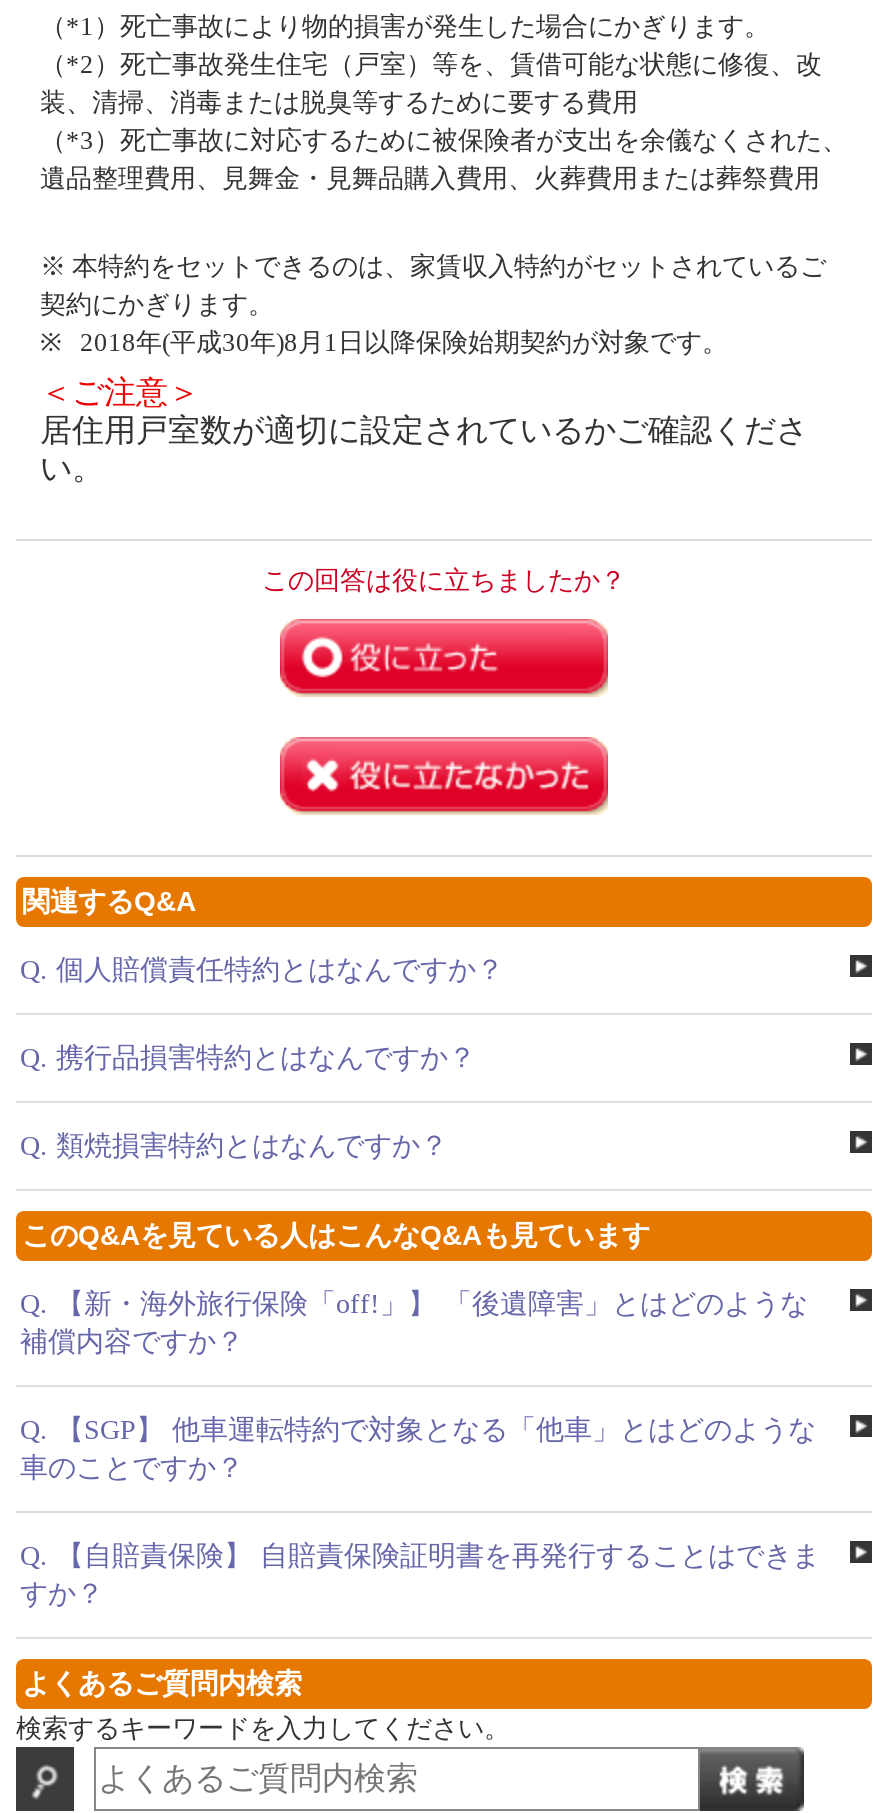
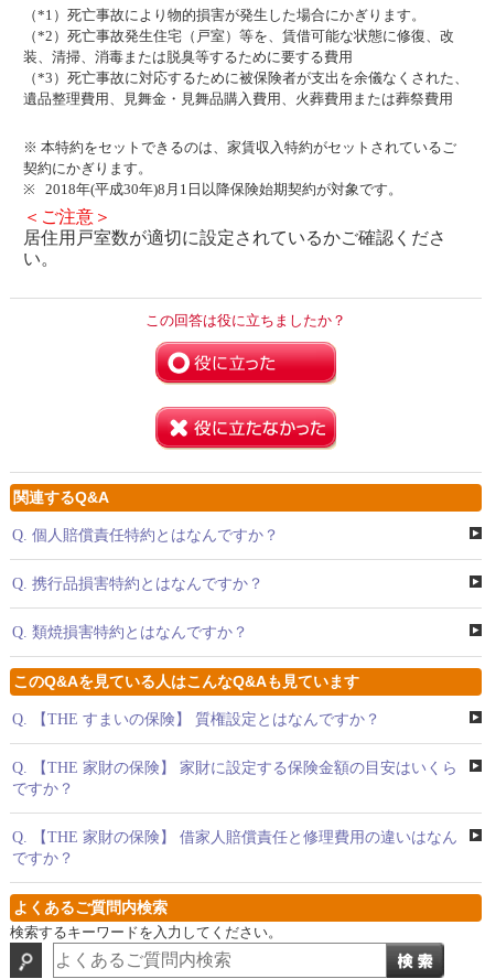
[20,1289,808,1357] Q.【新・海外旅行保険「off!」】 「後遺障害」とはどのような | 補償内容ですか？ -> [12,711,380,728] Q.【THE すまいの保険】 質権設定とはなんですか？
[20,1415,816,1483] Q.【SGP】 他車運転特約で対象となる「他車」とはどのような | 車のことですか？ -> [12,760,457,797] Q.【THE 家財の保険】 家財に設定する保険金額の目安はいくら | ですか？
[20,1541,820,1609] Q.【自賠責保険】 自賠責保険証明書を再発行することはできま | すか？ -> [12,829,457,867] Q.【THE 家財の保険】 借家人賠償責任と修理費用の違いはなん | ですか？

